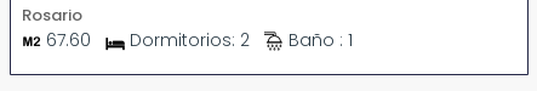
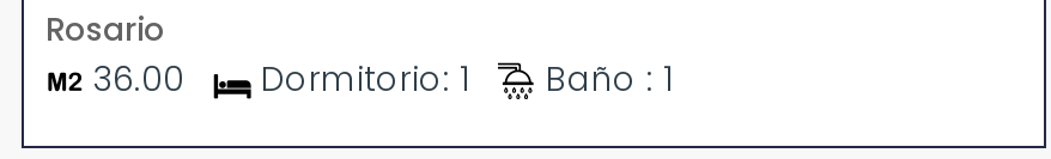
[46,28,250,52] 67.60 | Dormitorios: 2 -> [93,55,469,103] 36.00 | Dormitorio: 1

